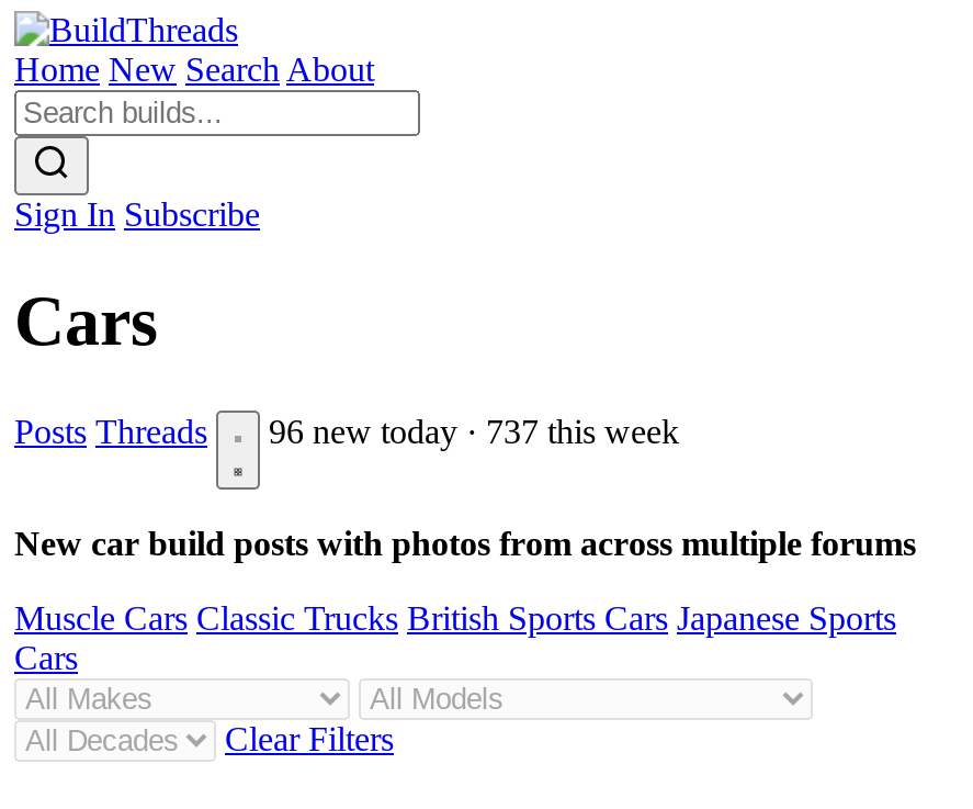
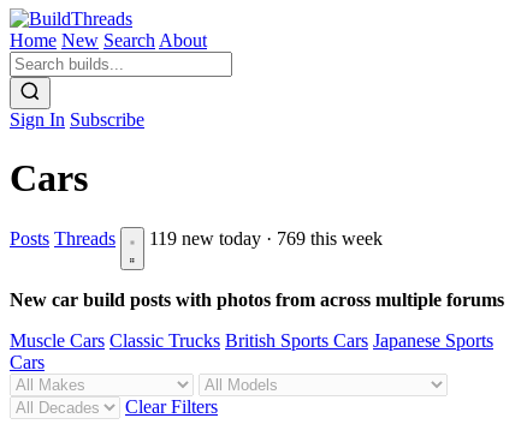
[269,413,679,450] 96 new today · 737 this week -> [149,228,383,249] 119 new today · 769 this week

